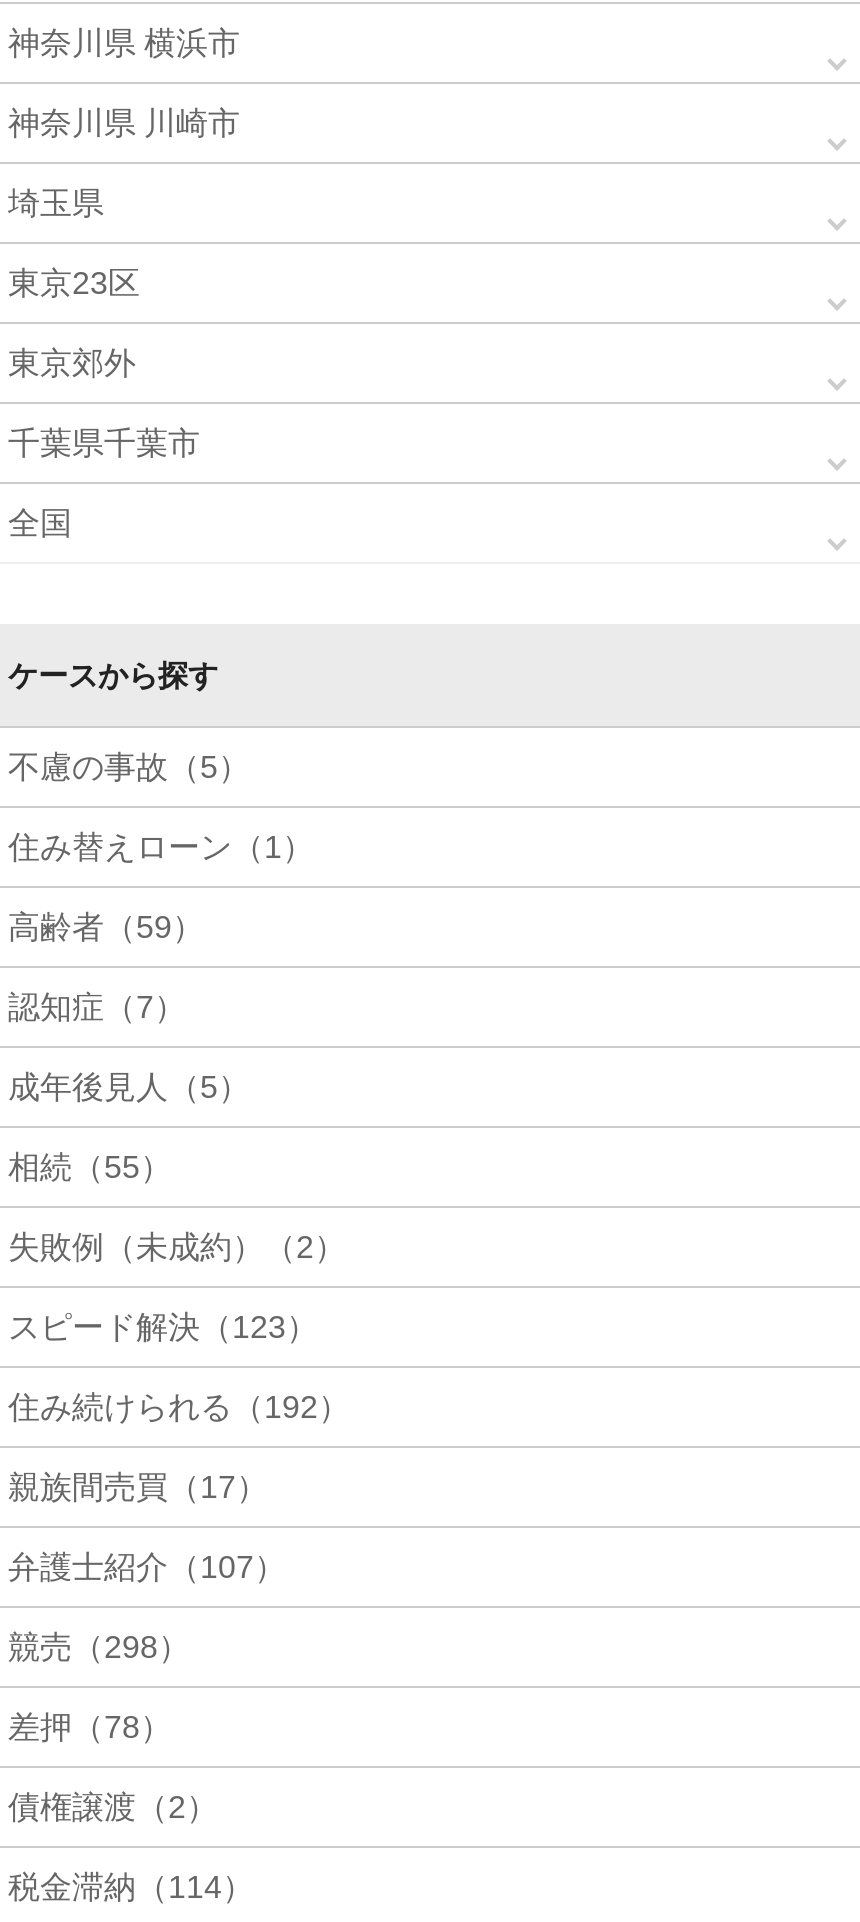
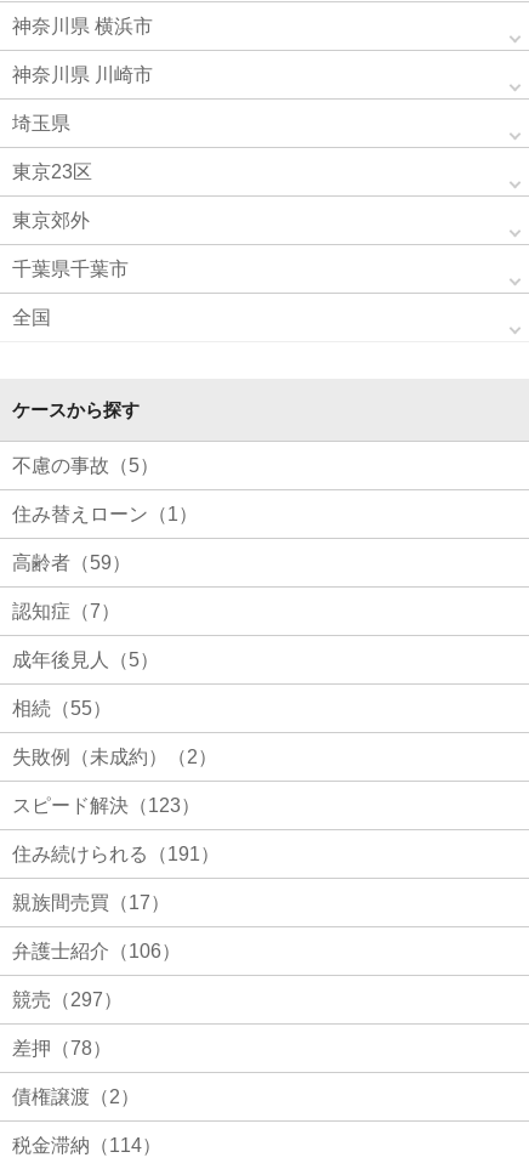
[8,1389,350,1423] 住み続けられる（192） -> [12,843,220,864] 住み続けられる（191）
[8,1549,286,1583] 弁護士紹介（107） -> [12,940,181,961] 弁護士紹介（106）
[8,1629,190,1663] 競売（298） -> [12,989,123,1009] 競売（297）

